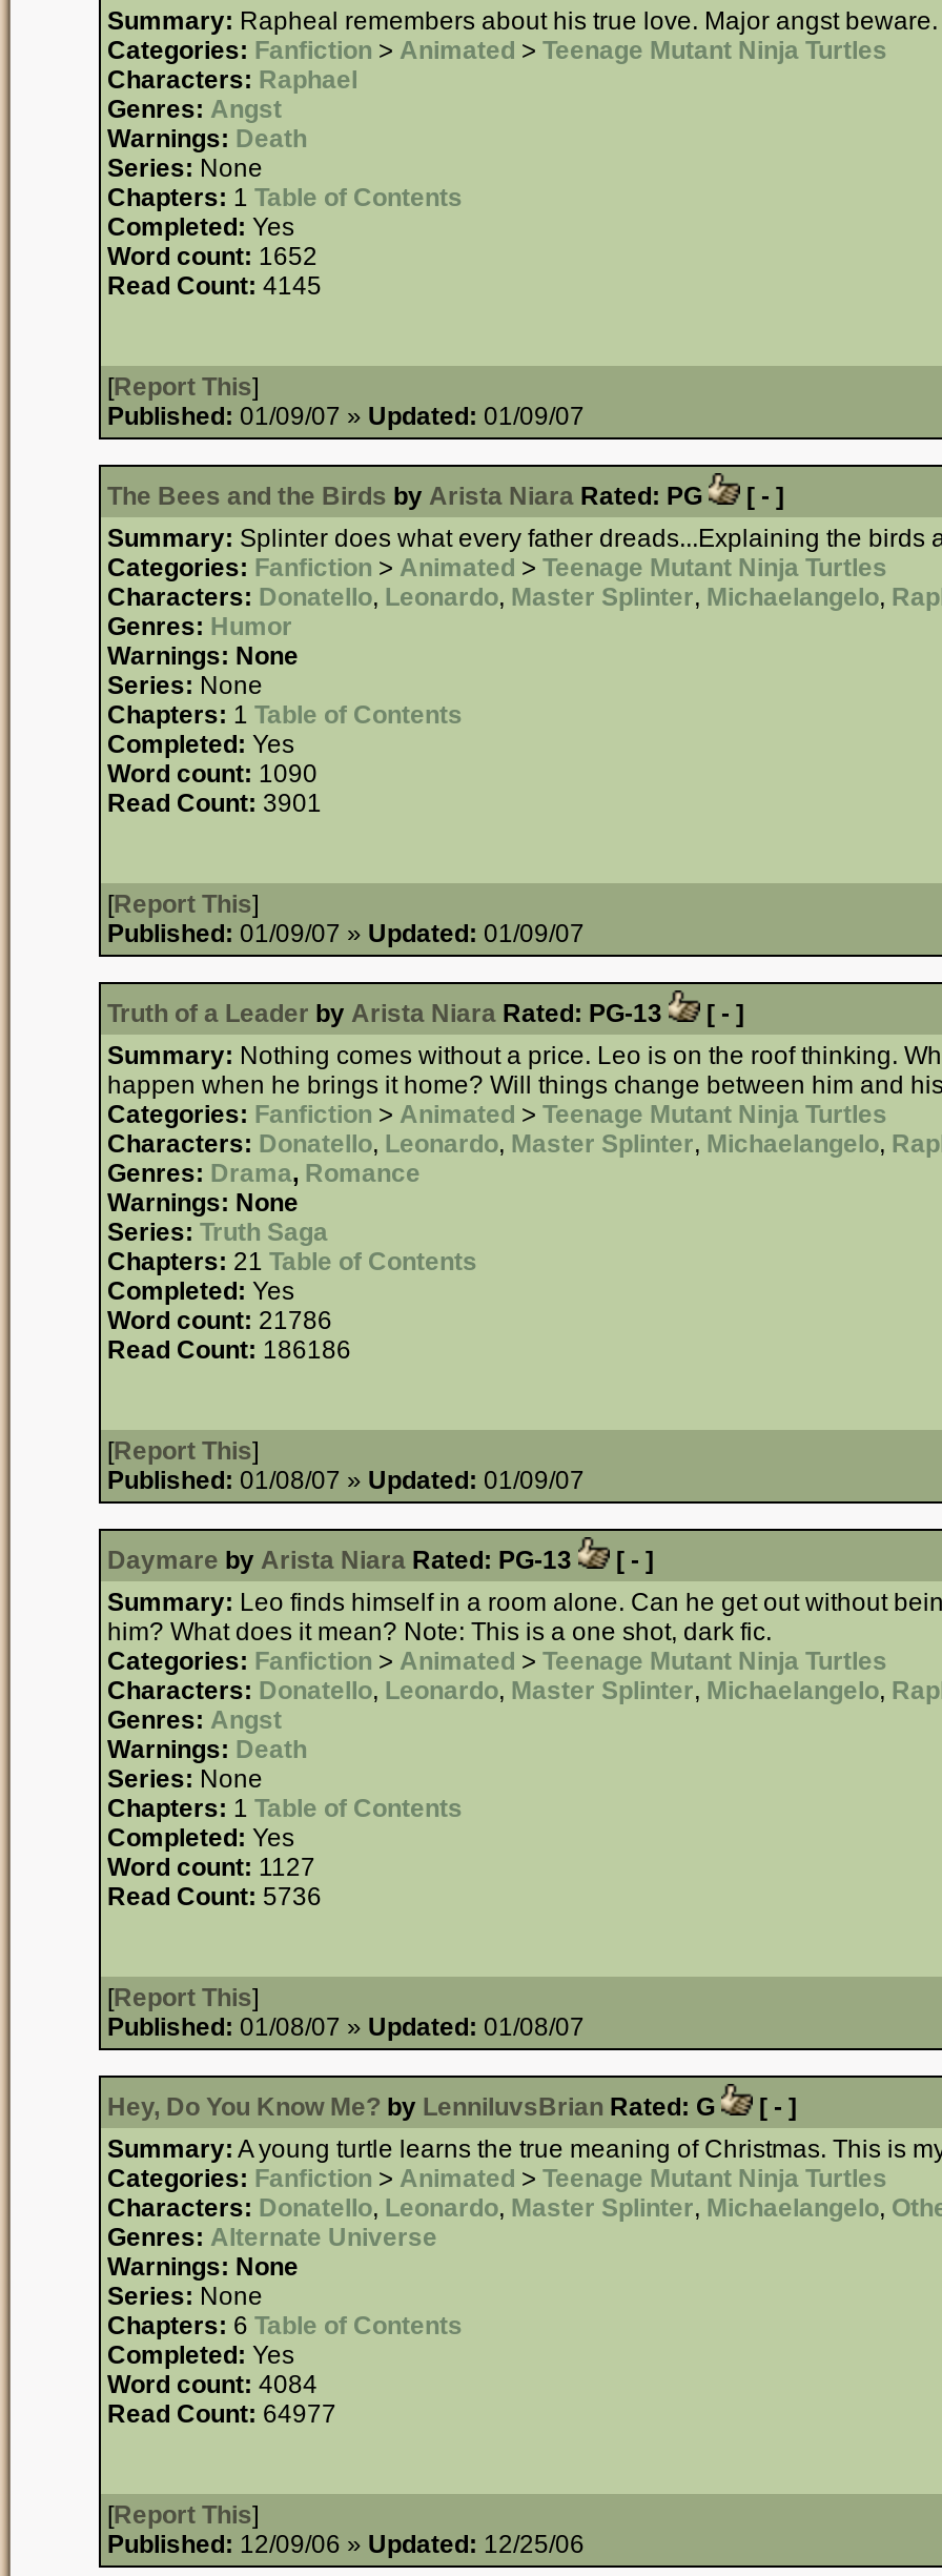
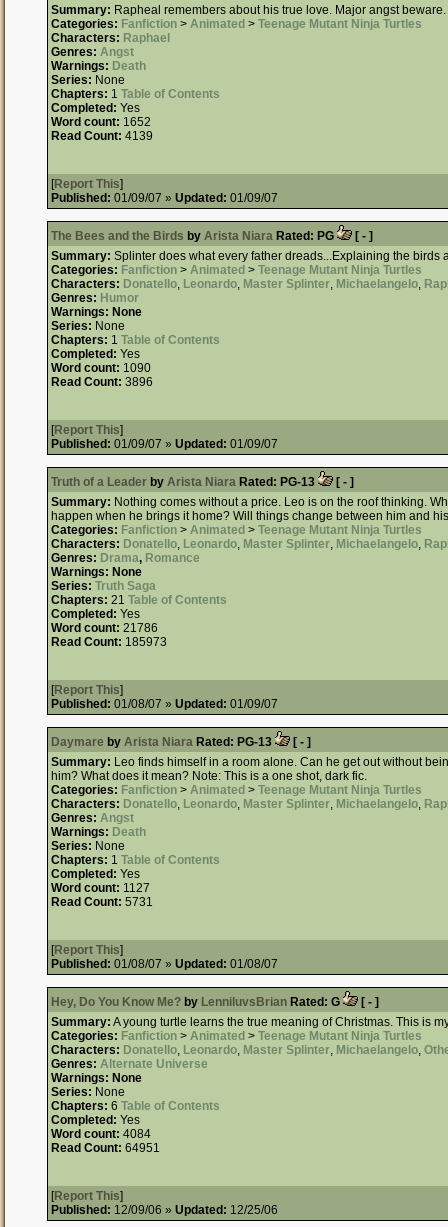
[107,271,322,301] Read Count: 4145 -> [51,129,153,143] Read Count: 4139
[107,789,322,818] Read Count: 3901 -> [51,375,153,389] Read Count: 3896
[107,1335,351,1365] Read Count: 186186 -> [51,635,167,649] Read Count: 185973
[107,1882,322,1911] Read Count: 5736 -> [51,895,153,909] Read Count: 5731
[107,2399,336,2429] Read Count: 64977 -> [51,1141,160,1155] Read Count: 64951

